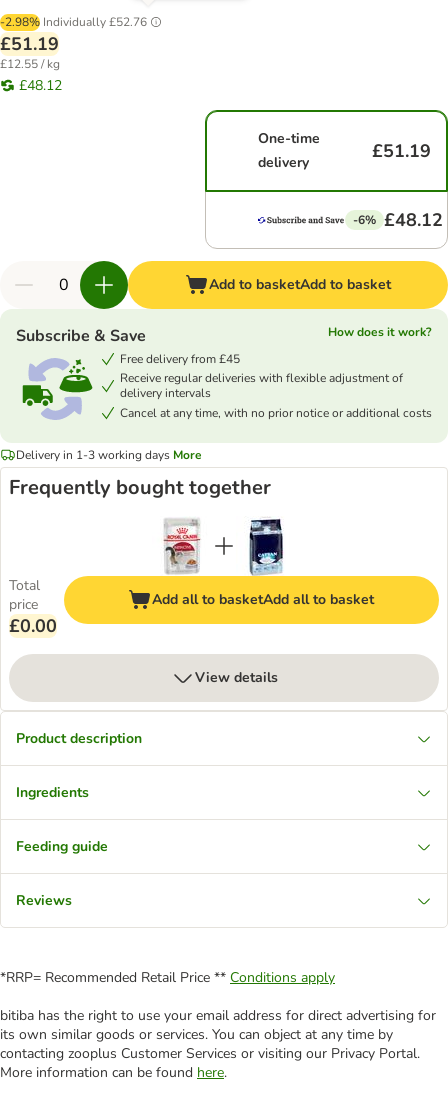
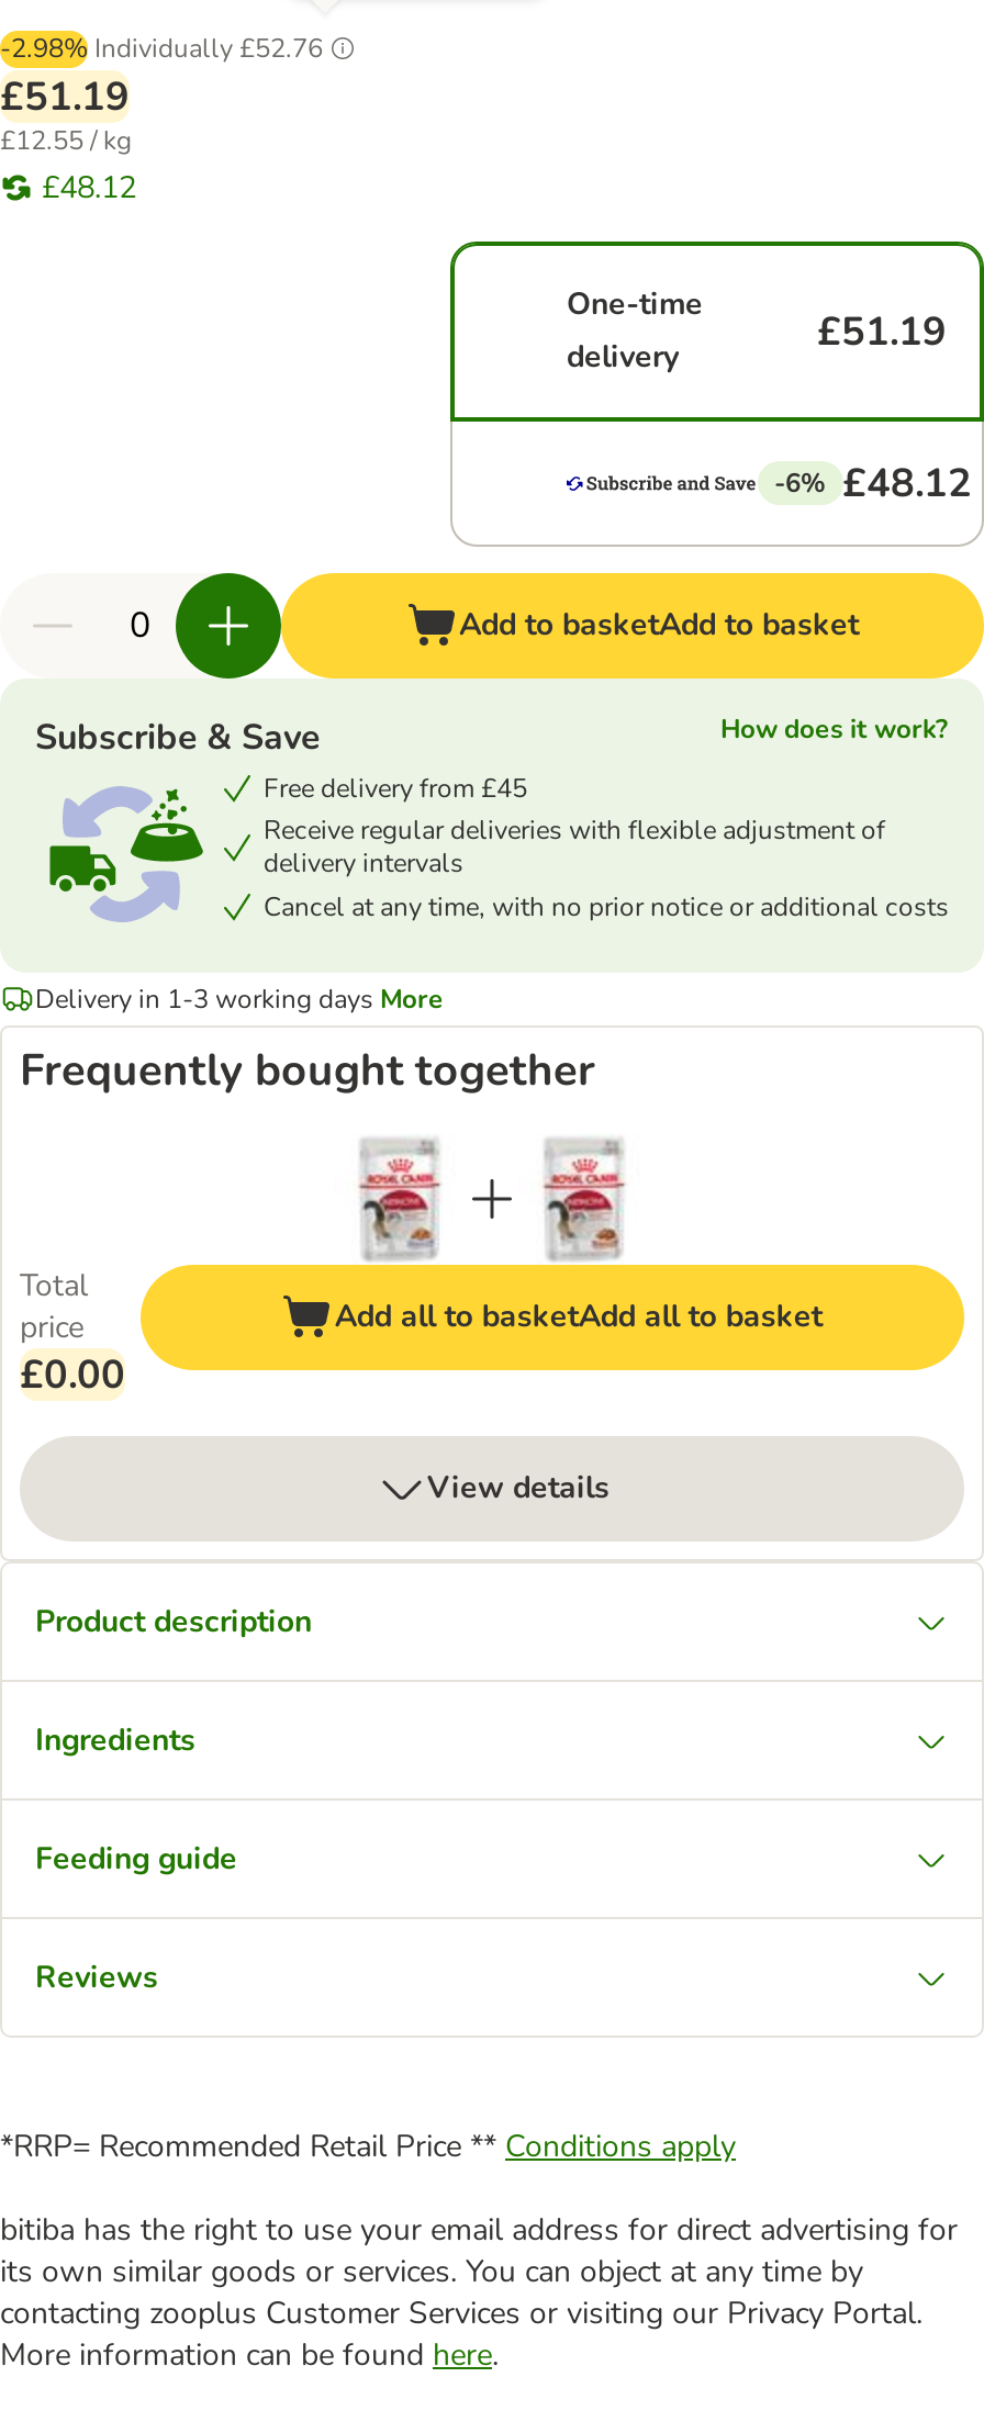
[249,519,284,576] [image] -> [543,1140,624,1265] [image]

